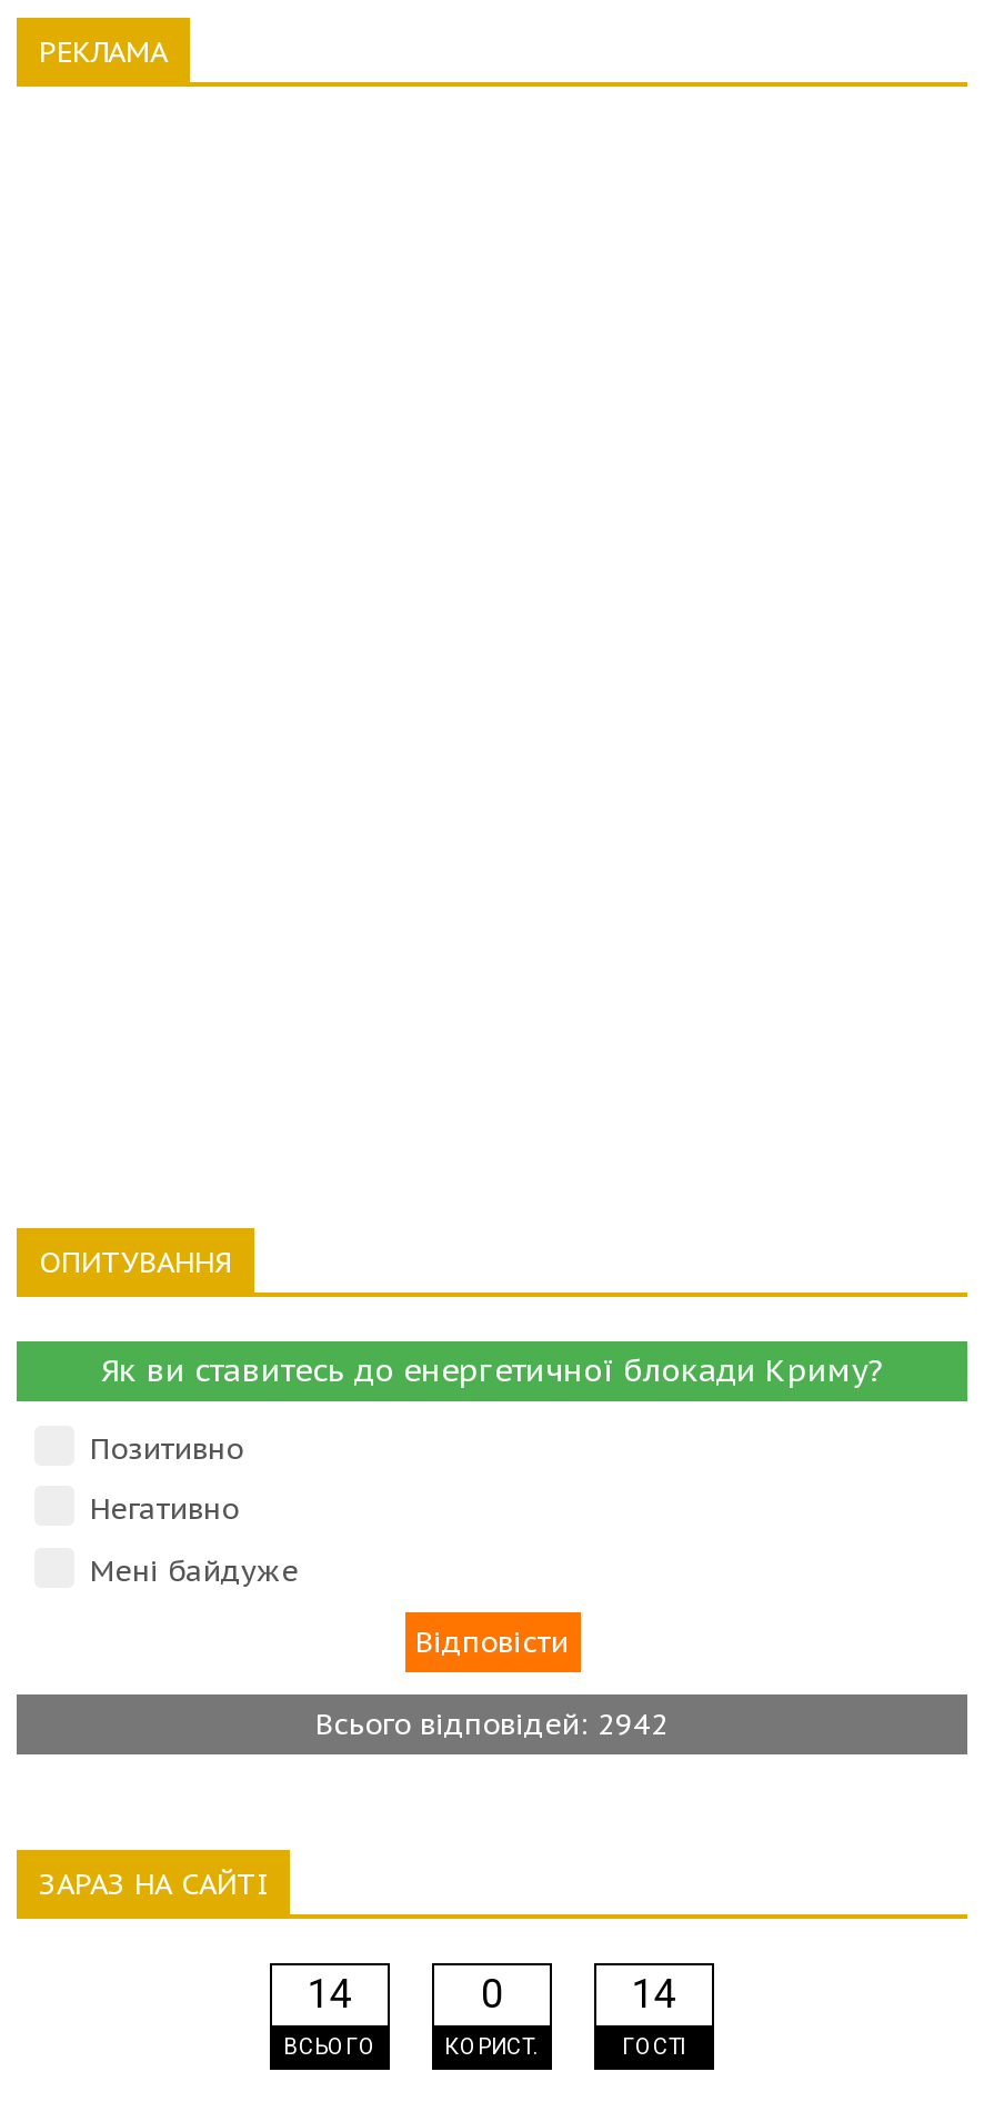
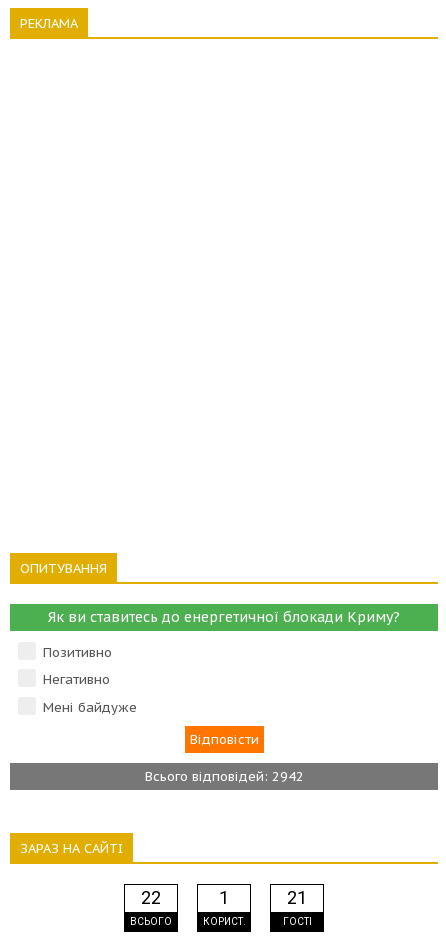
[308,1969,352,2016] 14 -> [141,887,161,908] 22
[481,1969,503,2016] 0 -> [219,887,229,908] 1
[632,1969,676,2016] 14 -> [287,887,307,908] 21

